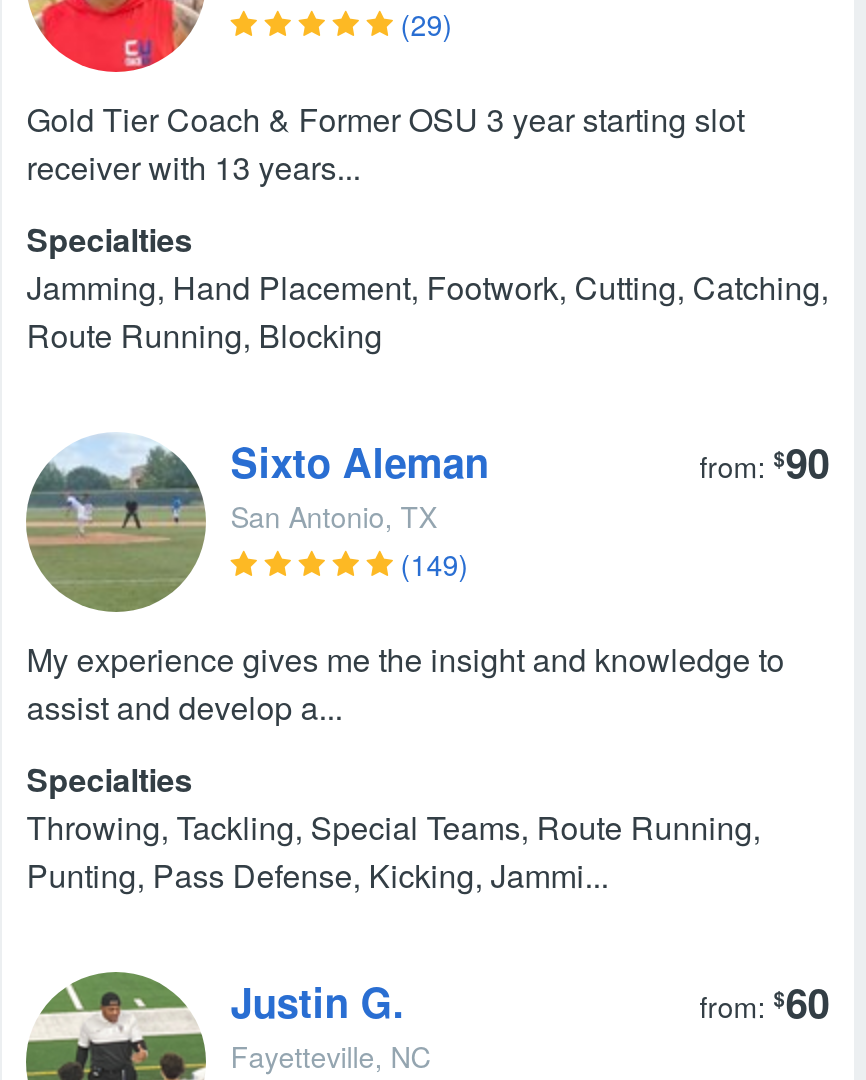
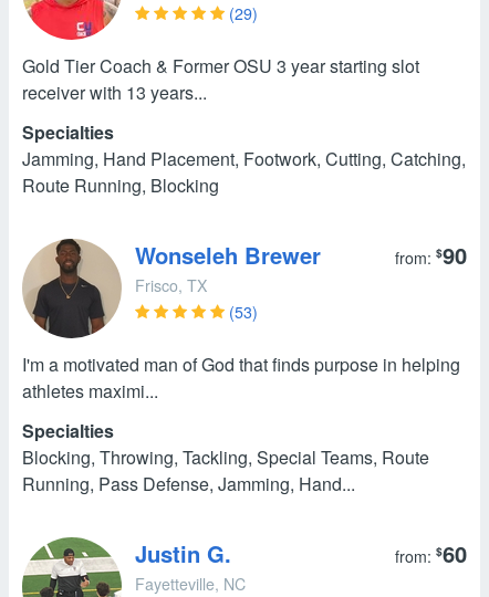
[26,432,784,730] [image] | My experience gives me the insight and knowledge to | assist and develop a... -> [22,238,460,404] [image] | I'm a motivated man of God that finds purpose in helping | athletes maximi...
[230,432,488,584] Sixto Aleman | San Antonio, TX | (149) -> [135,239,321,323] Wonseleh Brewer | Frisco, TX | (53)
[26,804,760,898] Throwing, Tackling, Special Teams, Route Running, | Punting, Pass Defense, Kicking, Jammi... -> [22,444,429,496] Blocking, Throwing, Tackling, Special Teams, Route | Running, Pass Defense, Jamming, Hand...

